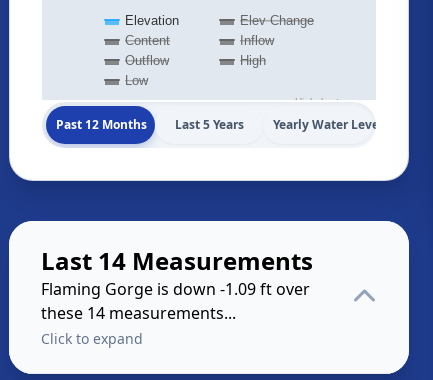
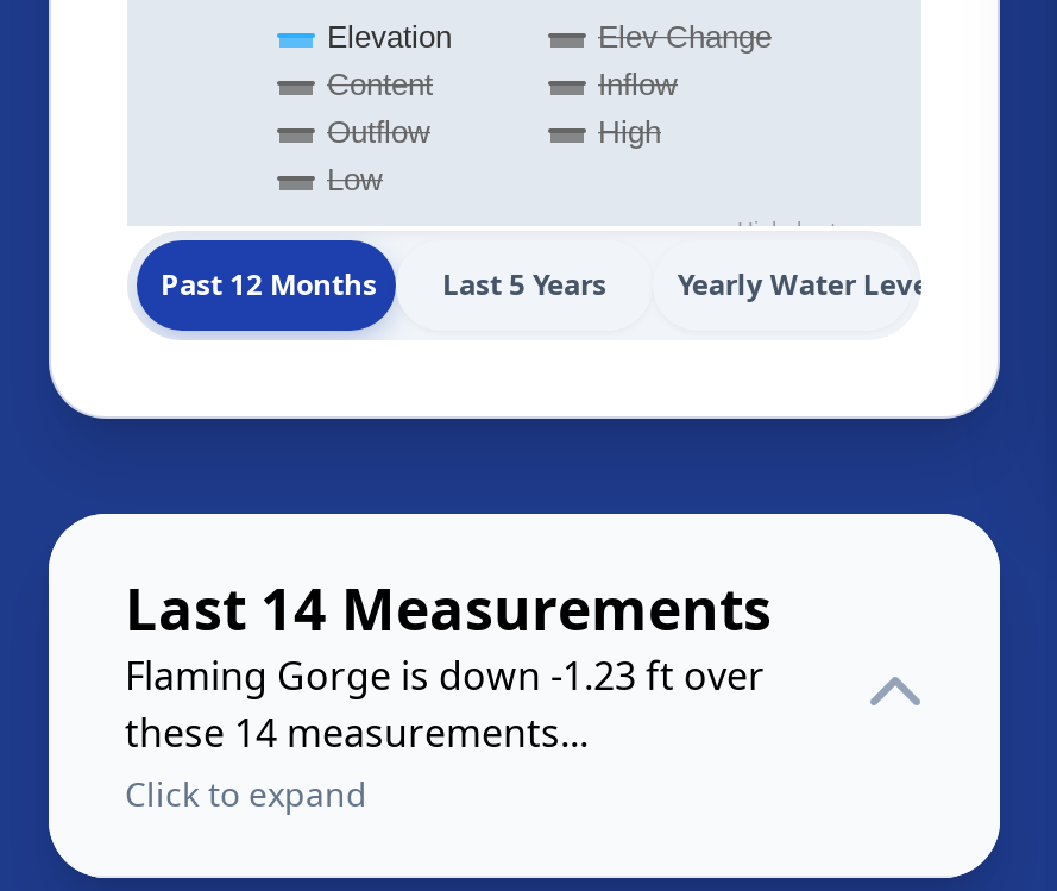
[41,278,310,300] Flaming Gorge is down -1.09 ft over -> [125,650,765,702] Flaming Gorge is down -1.23 ft over

